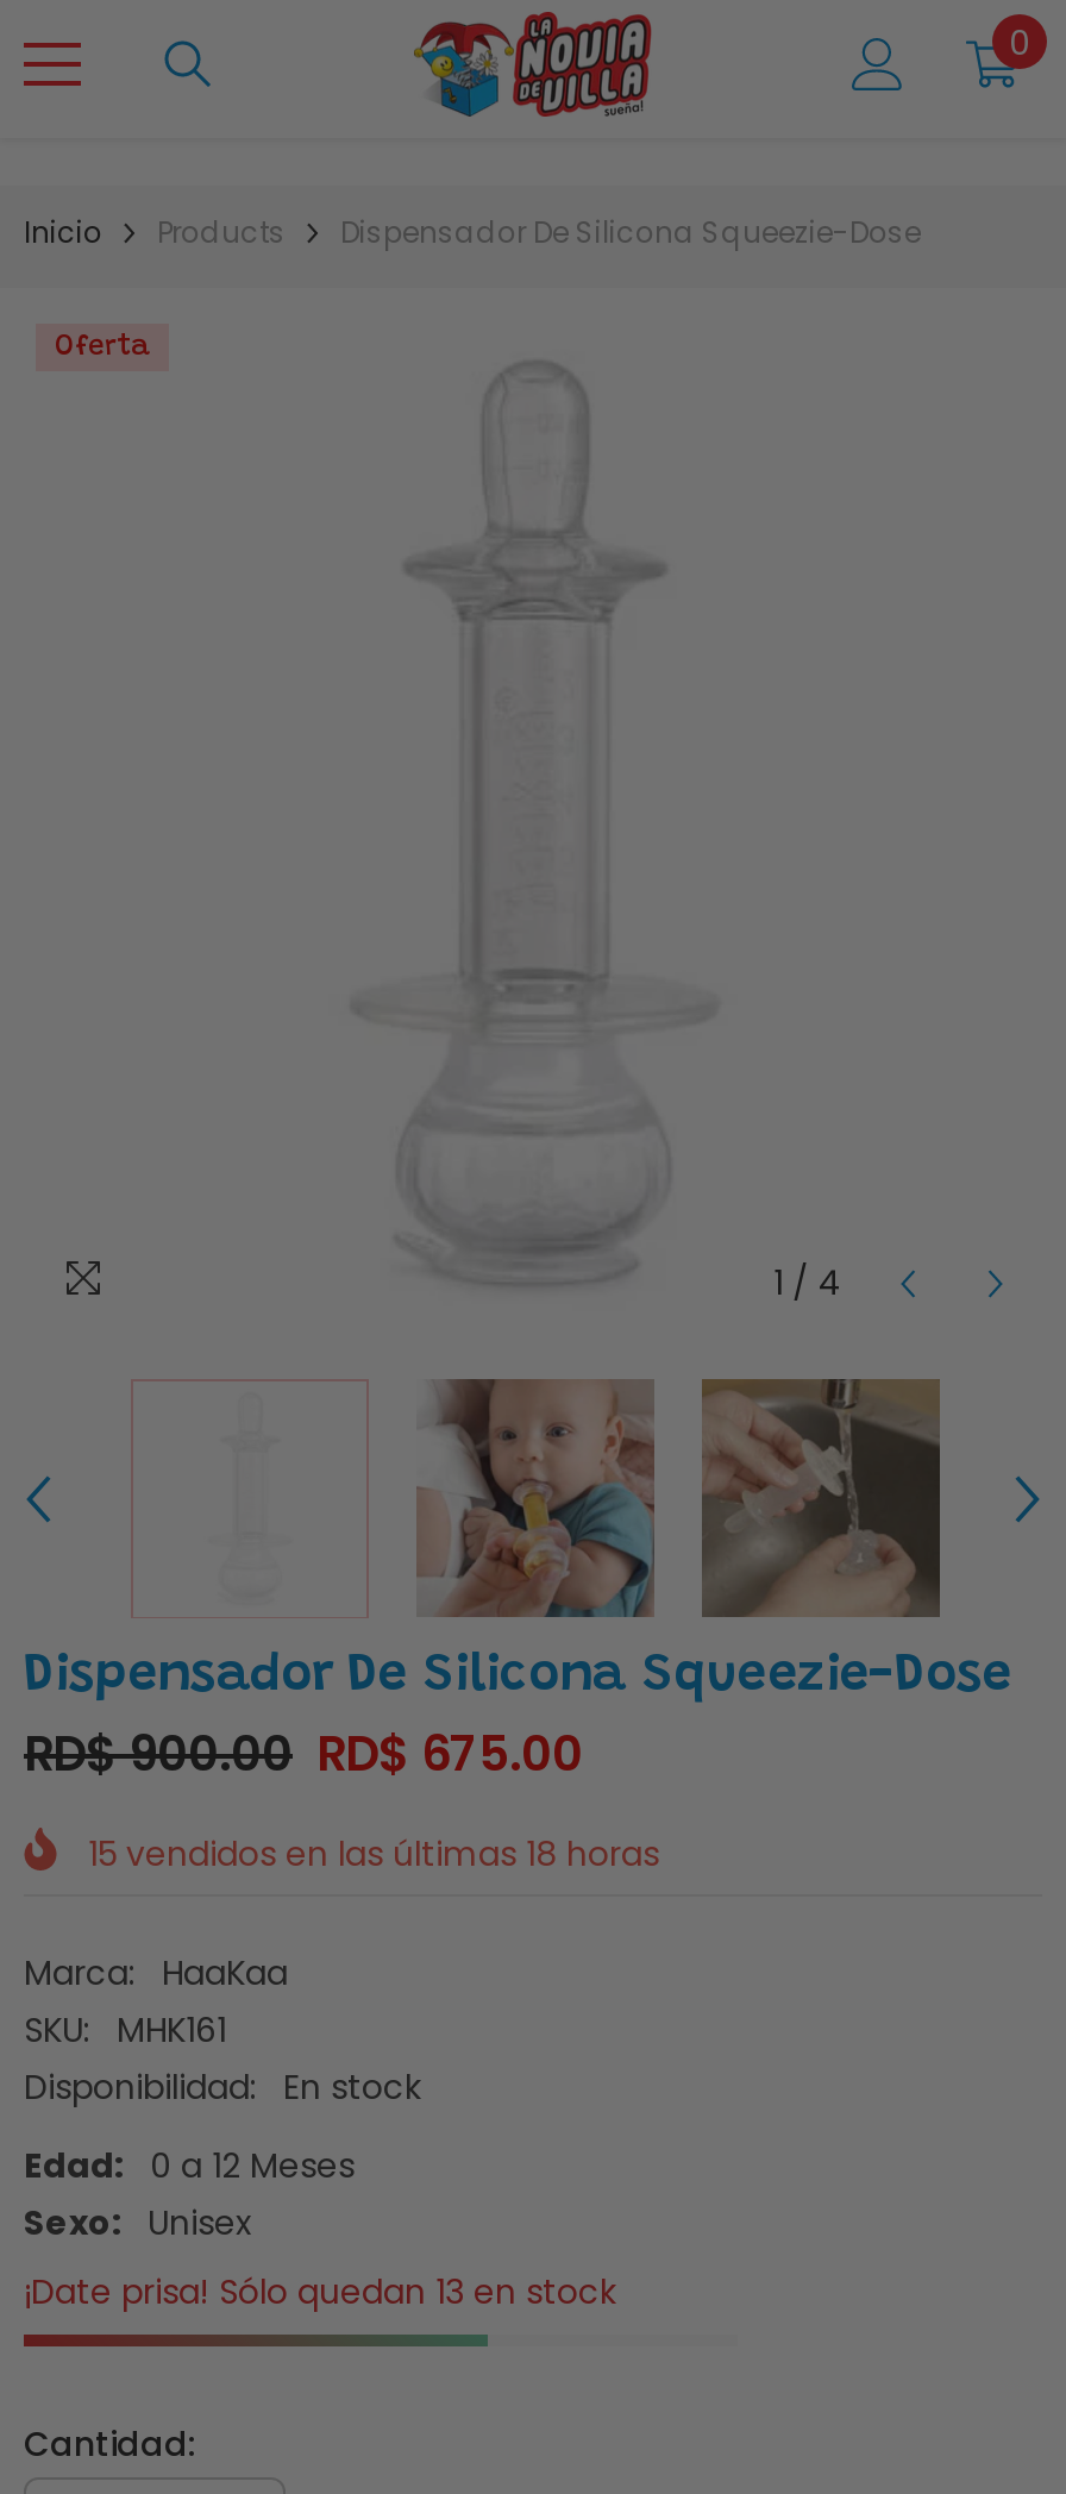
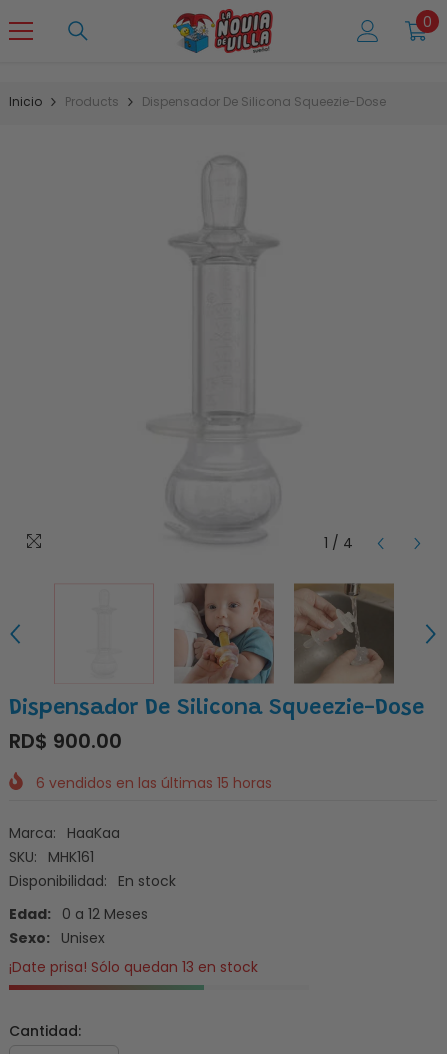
[55,333,150,362] Oferta -> none
[24,1721,583,1787] RD$ 900.00 RD$ 675.00 -> [9,727,122,755] RD$ 900.00
[88,1829,659,1877] 15 vendidos en las últimas 18 horas -> [36,773,272,793] 6 vendidos en las últimas 15 horas

